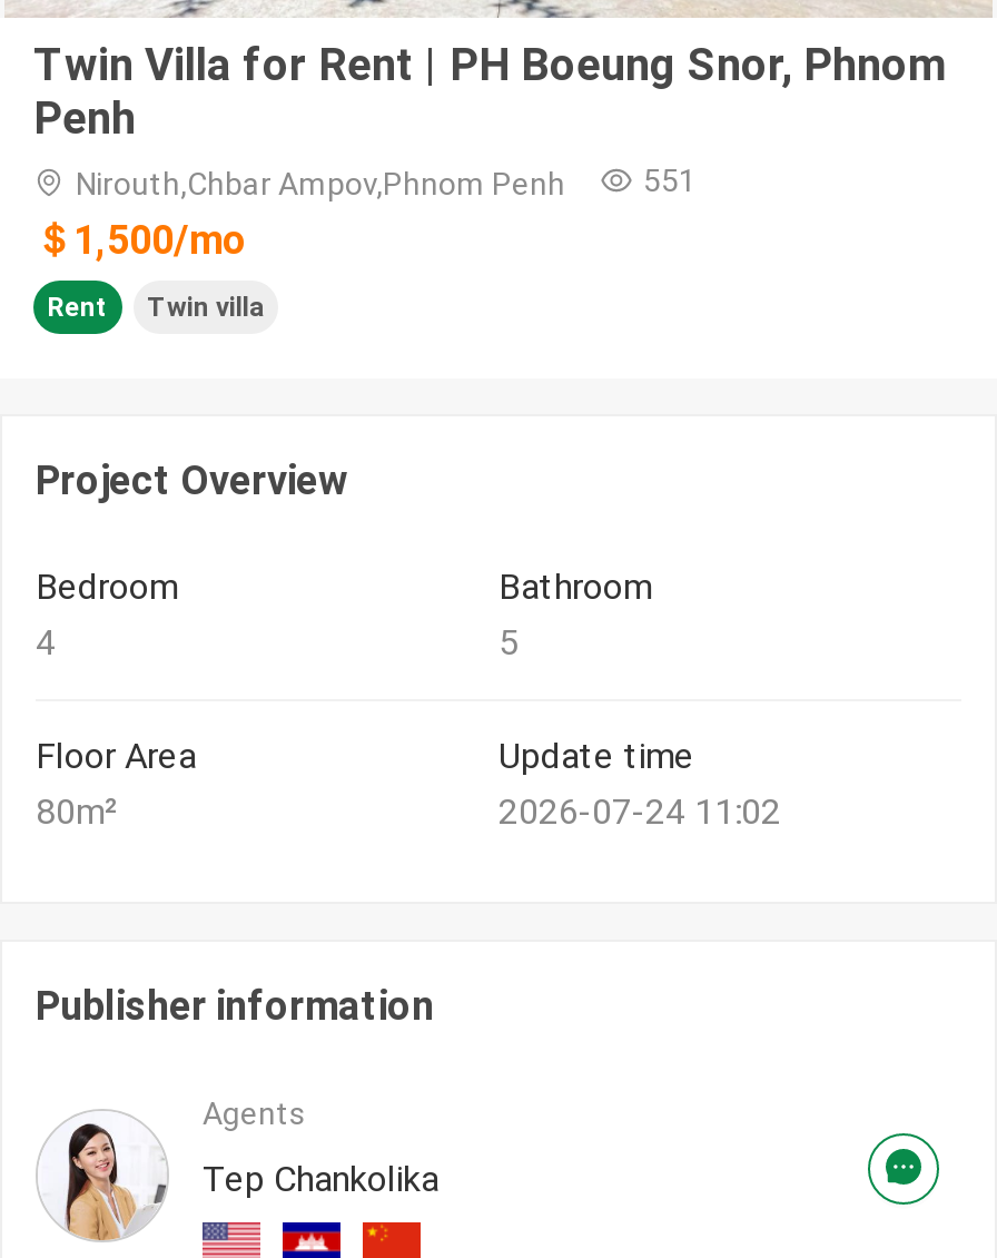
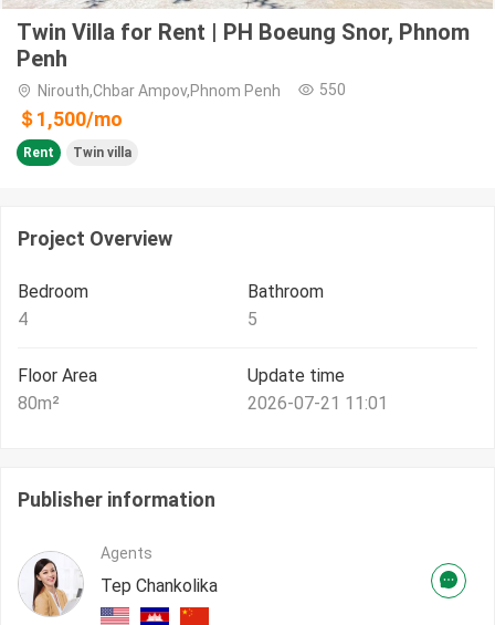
[643,162,697,198] 551 -> [319,81,346,98] 550
[498,790,781,833] 2026-07-24 11:02 -> [247,393,388,414] 2026-07-21 11:01

